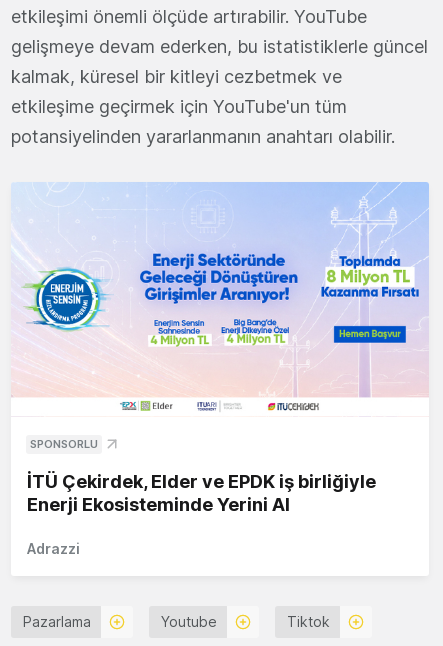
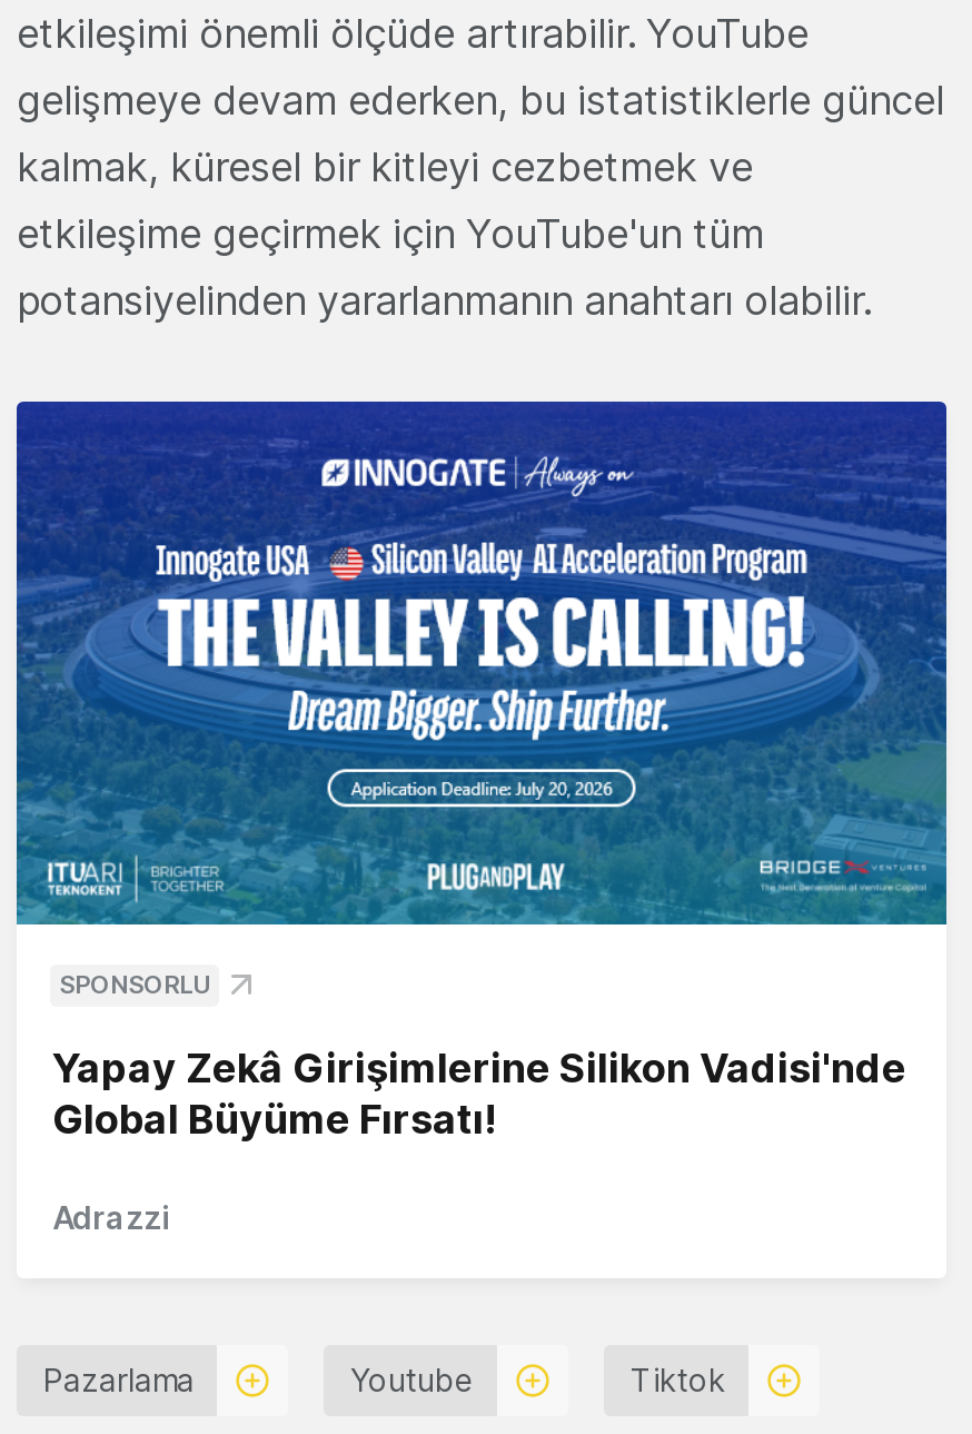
[11,182,429,417] [image] -> [14,399,949,927] [image]
[27,471,376,515] İTÜ Çekirdek, Elder ve EPDK iş birliğiyle | Enerji Ekosisteminde Yerini Al -> [52,1045,906,1143] Yapay Zekâ Girişimlerine Silikon Vadisi'nde | Global Büyüme Fırsatı!

